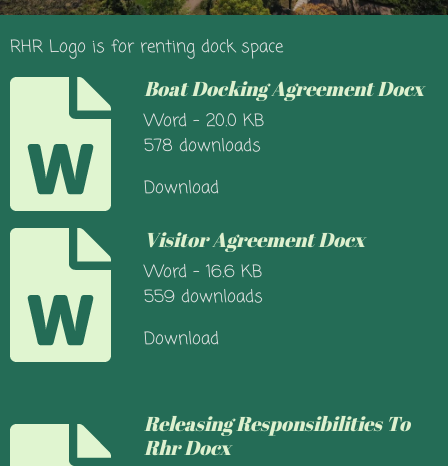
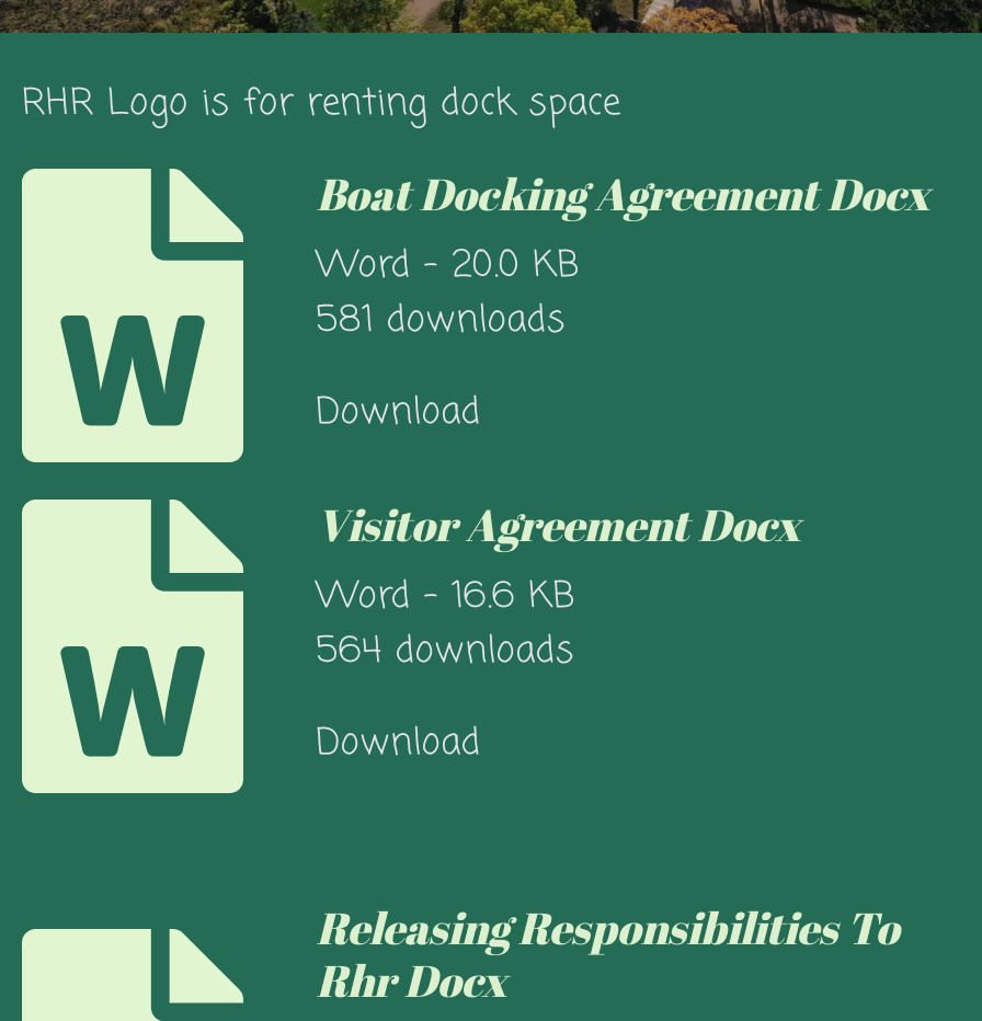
[144,134,261,159] 578 downloads -> [316,294,566,349] 581 downloads
[144,285,263,310] 559 downloads -> [316,625,575,680] 564 downloads

